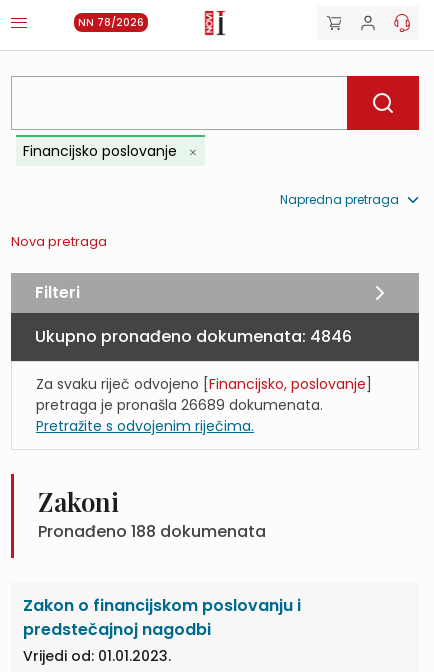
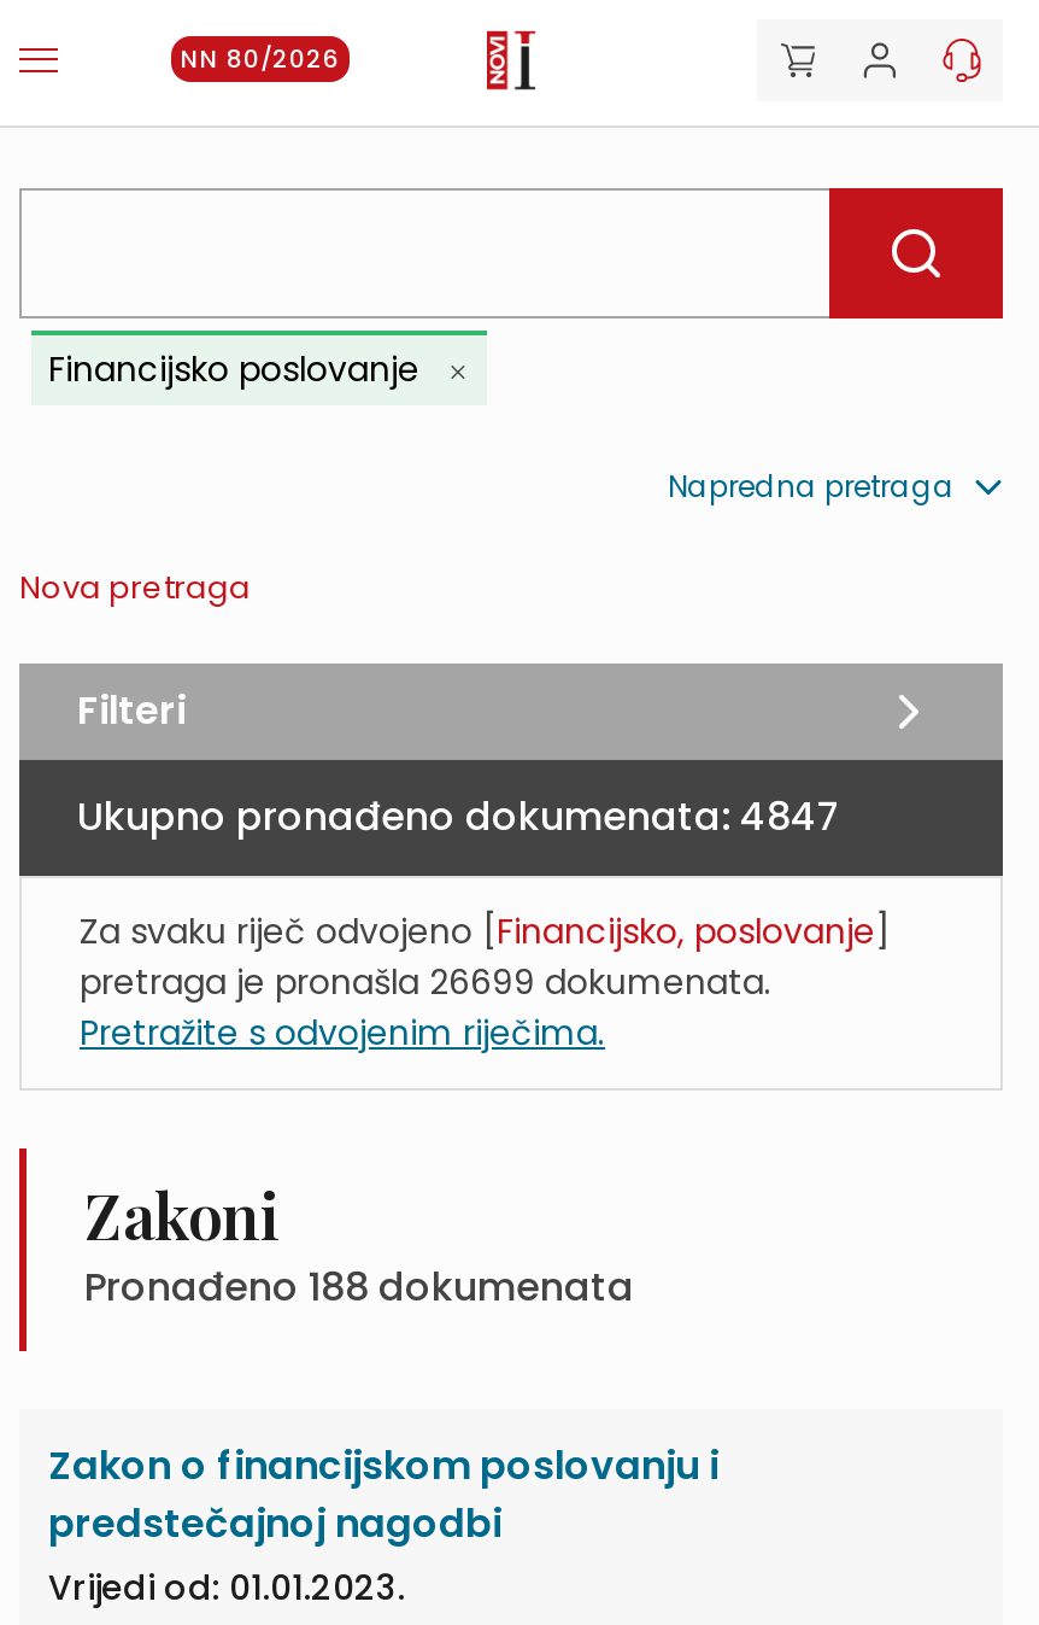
[78,15,144,30] NN 78/2026 -> [181,41,340,77] NN 80/2026
[35,325,352,348] Ukupno pronađeno dokumenata: 4846 -> [77,790,841,845] Ukupno pronađeno dokumenata: 4847
[36,395,323,415] pretraga je pronašla 26689 dokumenata. -> [80,959,771,1007] pretraga je pronašla 26699 dokumenata.

